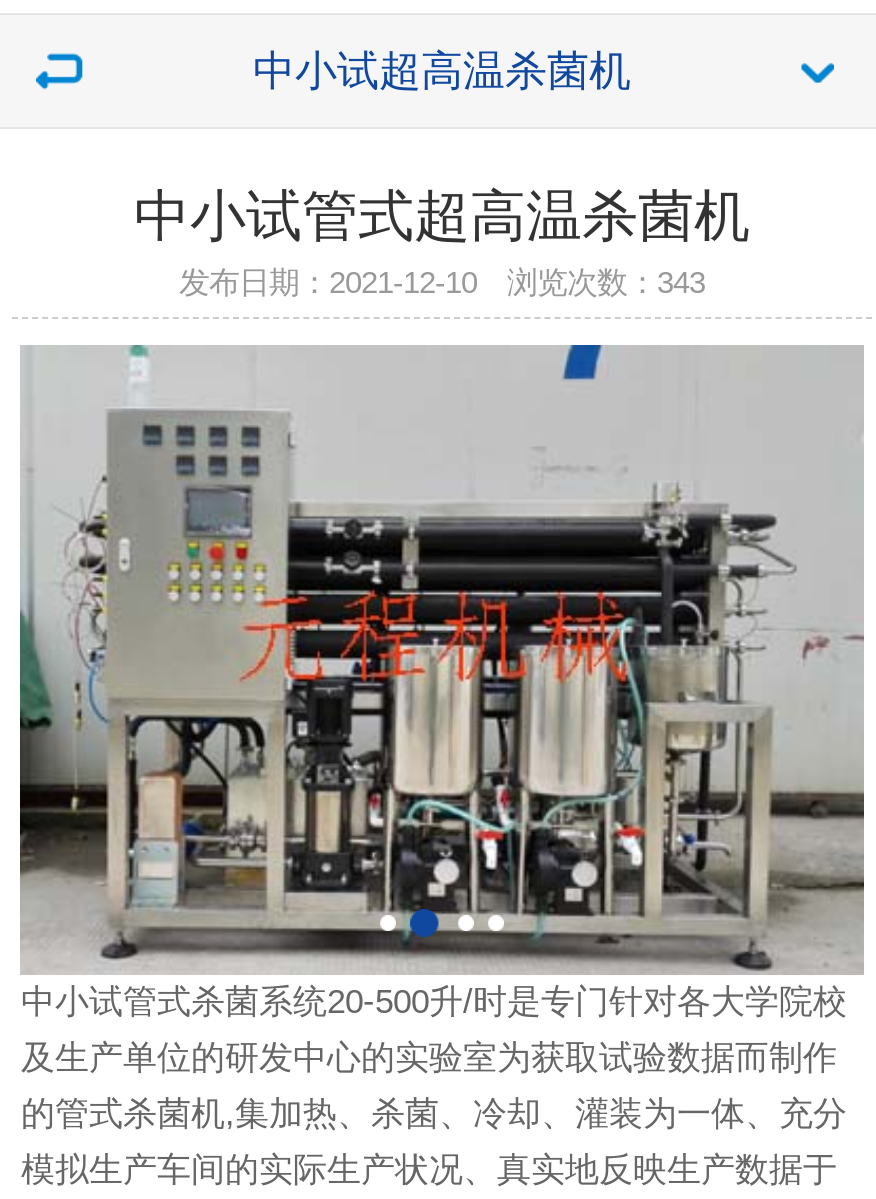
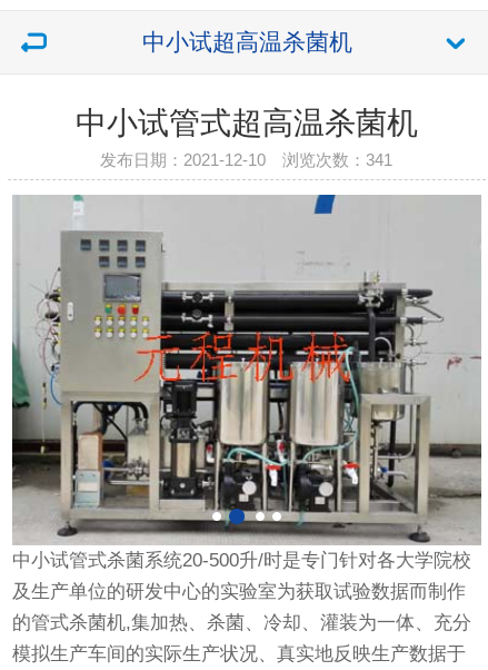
[179,265,705,299] 发布日期：2021-12-10 浏览次数：343 -> [101,150,393,169] 发布日期：2021-12-10 浏览次数：341

